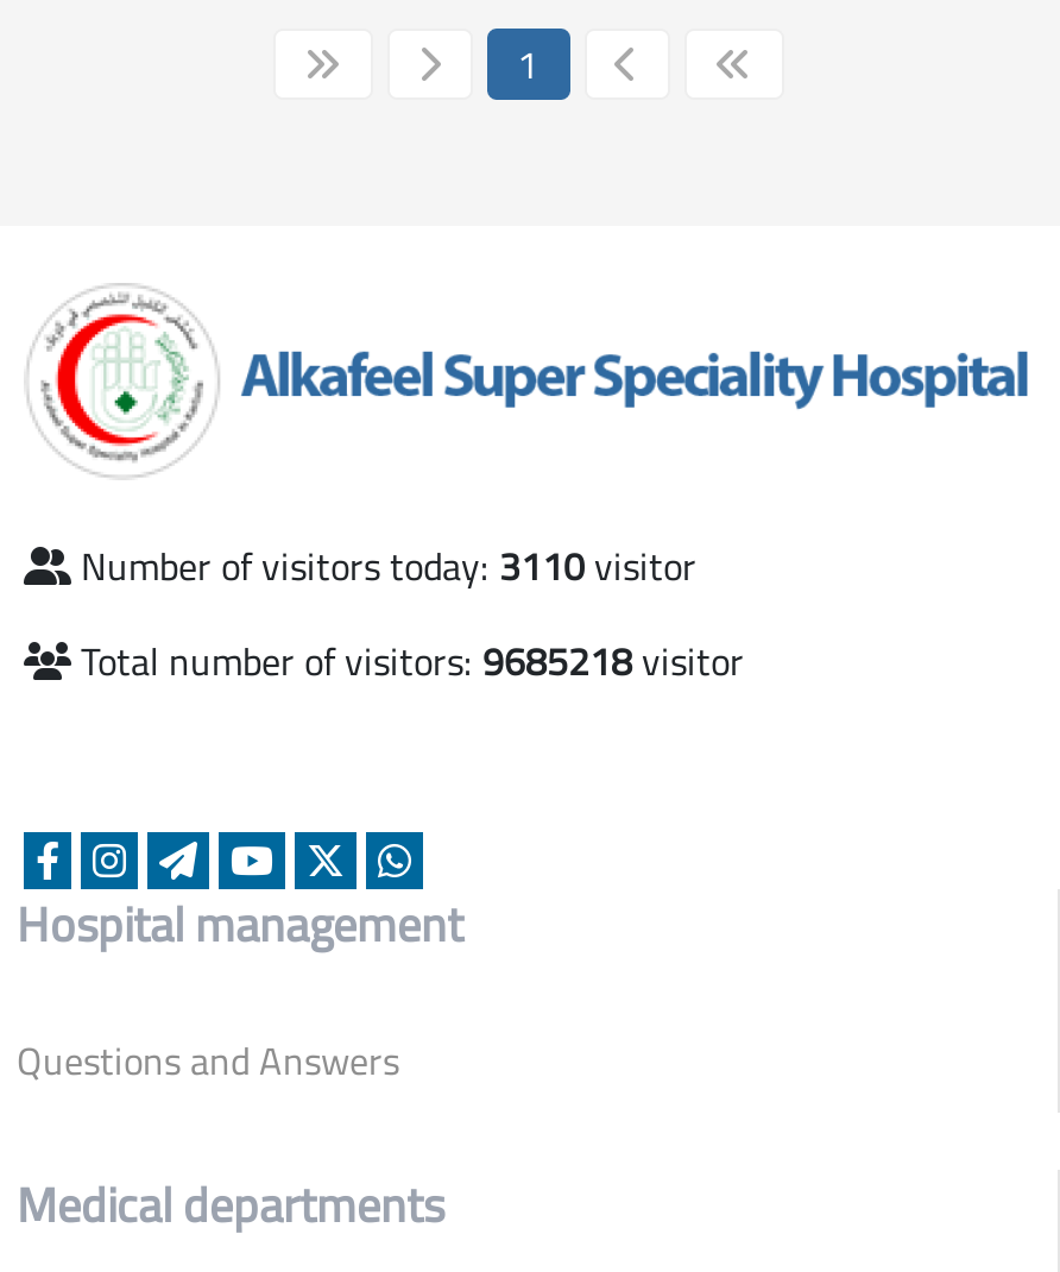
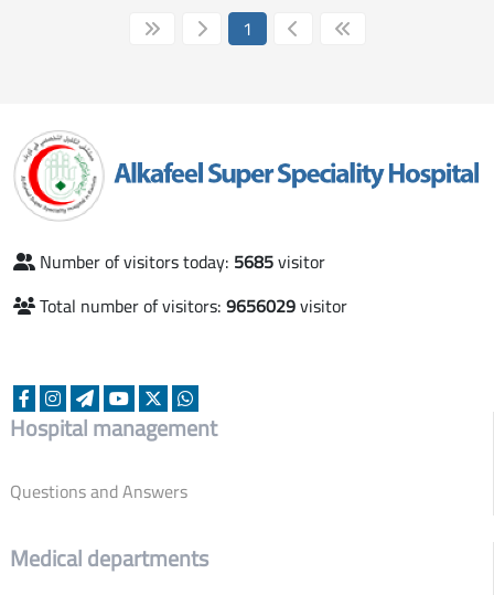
[81,529,696,601] Number of visitors today: 3110 visitor -> [40,245,325,278] Number of visitors today: 5685 visitor
[81,624,744,696] Total number of visitors: 9685218 visitor -> [40,289,347,322] Total number of visitors: 9656029 visitor

